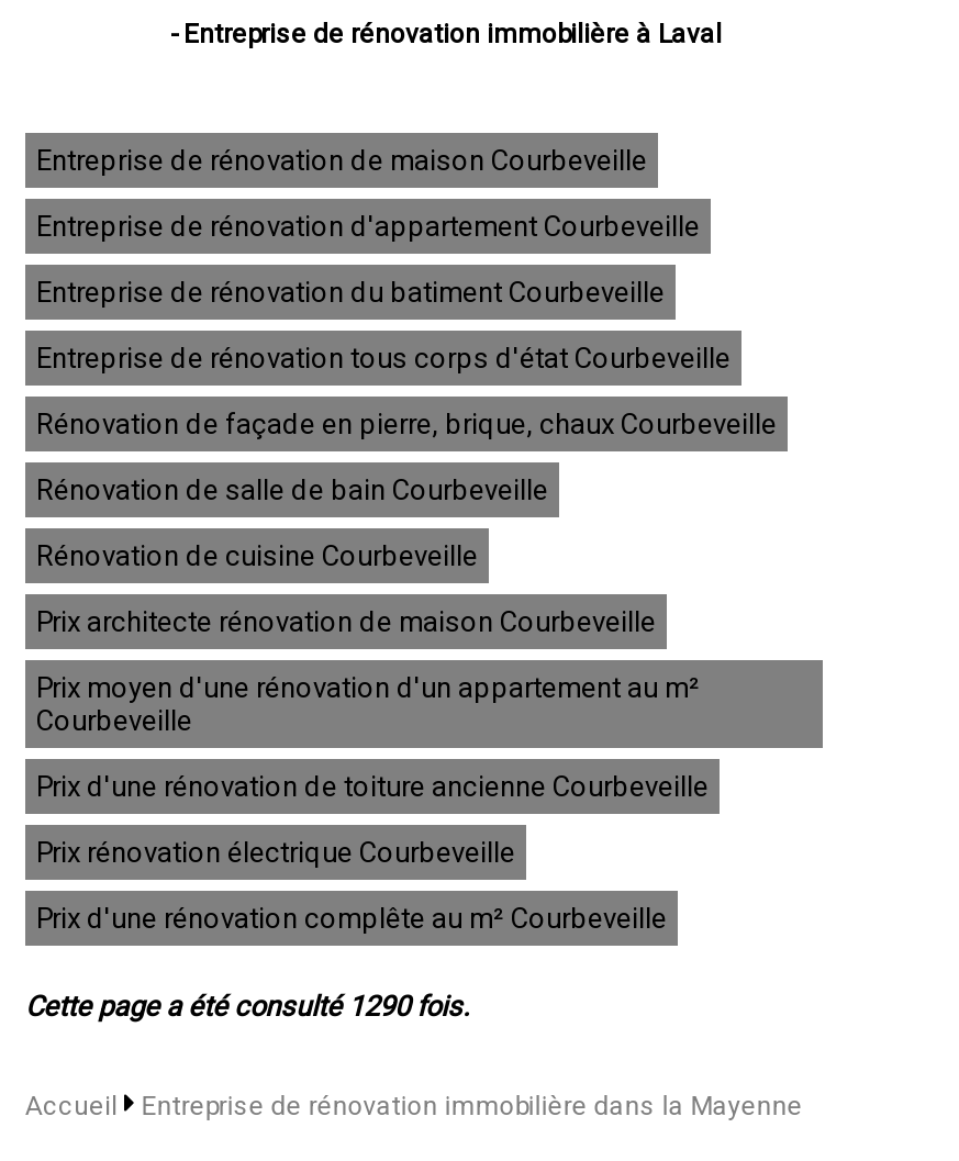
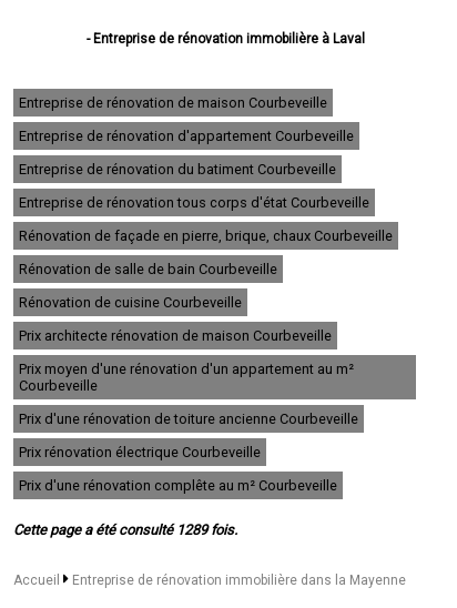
[25,989,469,1022] Cette page a été consulté 1290 fois. -> [13,521,237,538] Cette page a été consulté 1289 fois.

